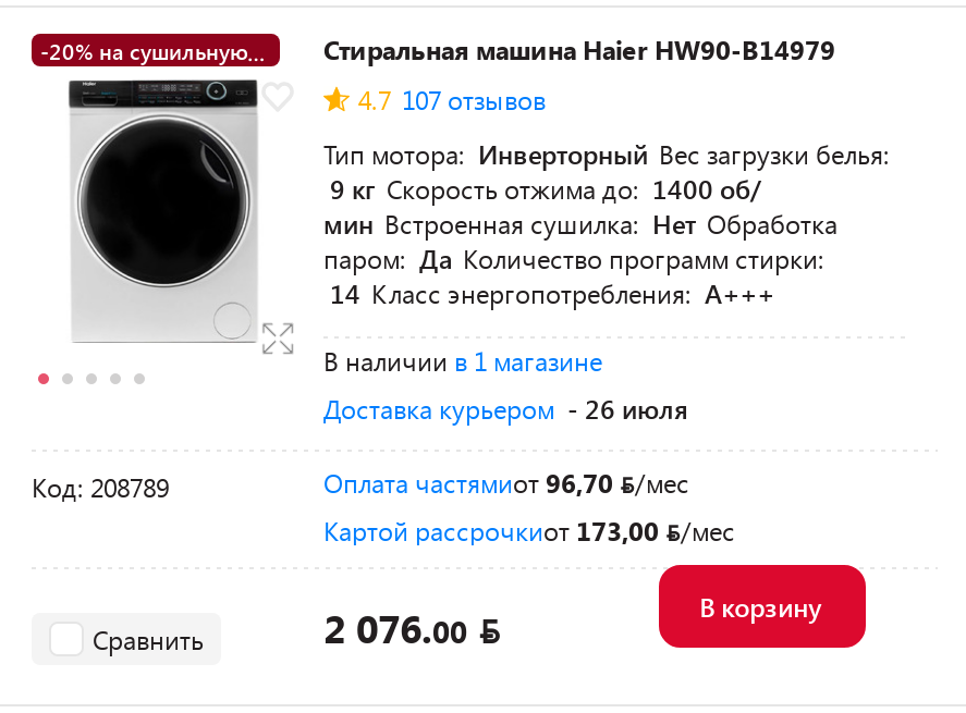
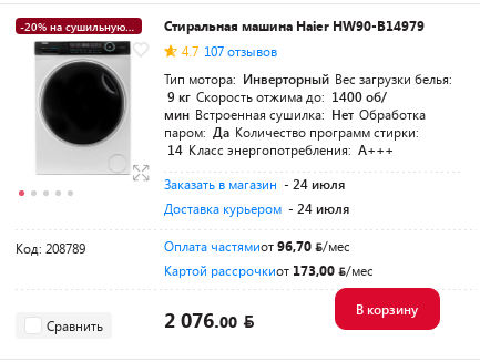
[323,344,687,426] В наличии в 1 магазине | Доставка курьером - 26 июля -> [164,175,349,217] Заказать в магазин - 24 июля | Доставка курьером - 24 июля

